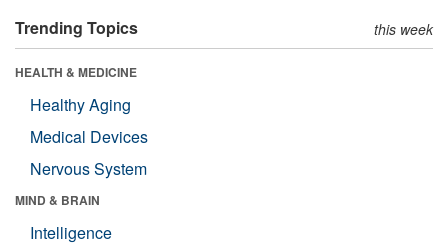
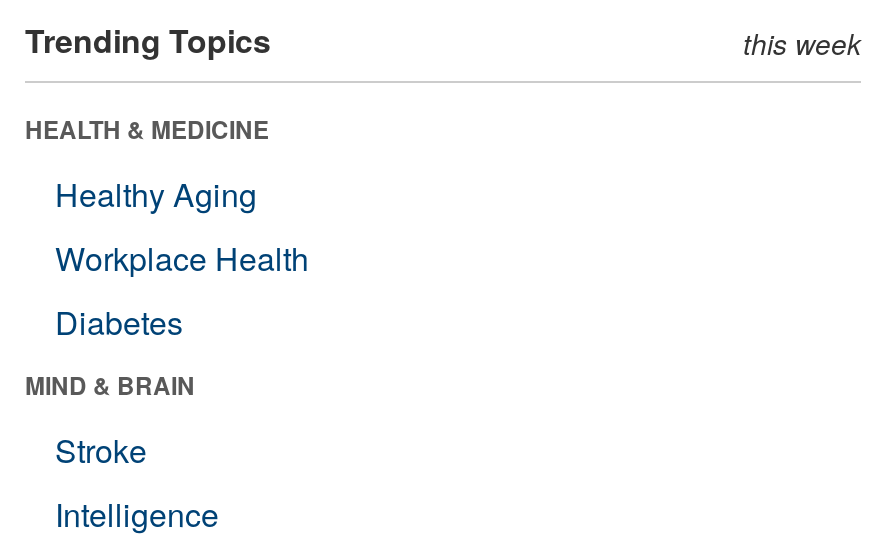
[30,125,148,180] Medical Devices | Nervous System -> [55,235,309,345] Workplace Health | Diabetes
none -> [55,427,147,473] Stroke

